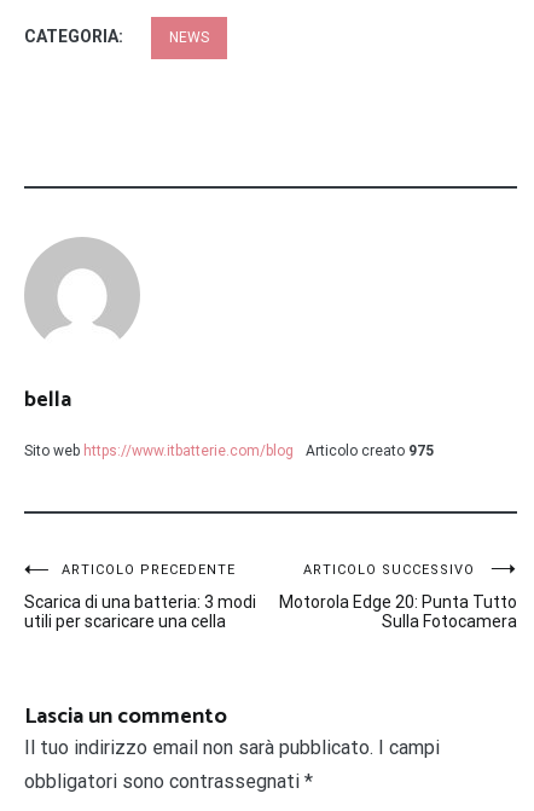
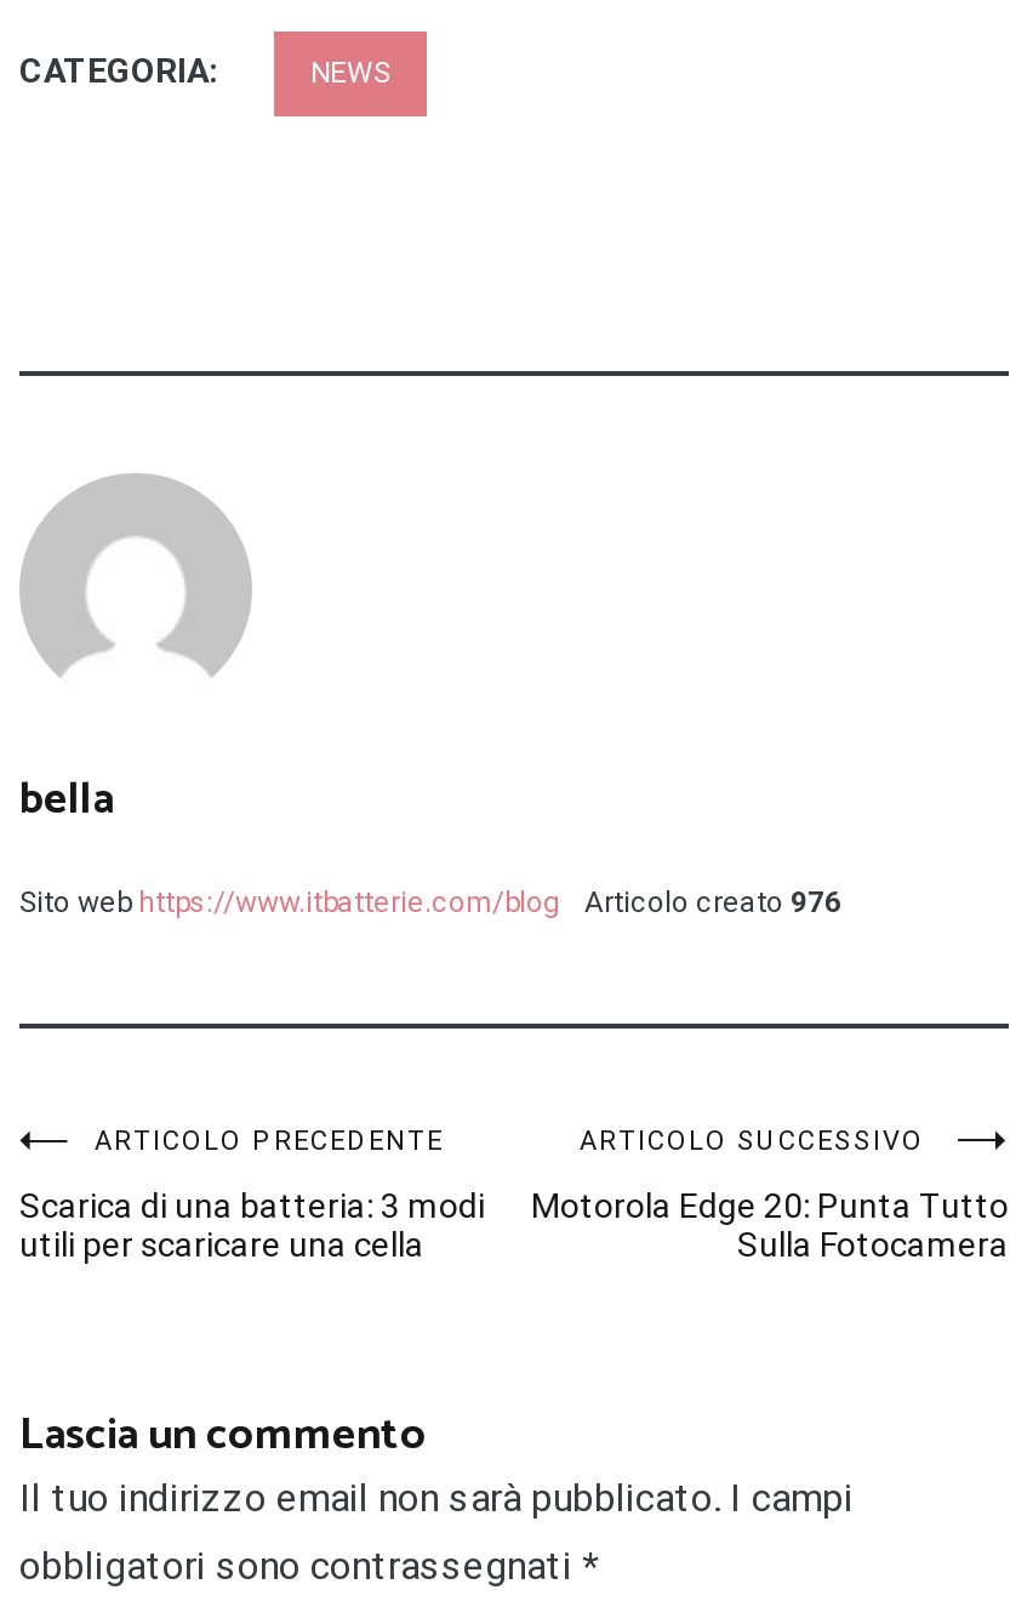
[306,442,434,459] Articolo creato 975 -> [584,885,841,919] Articolo creato 976

